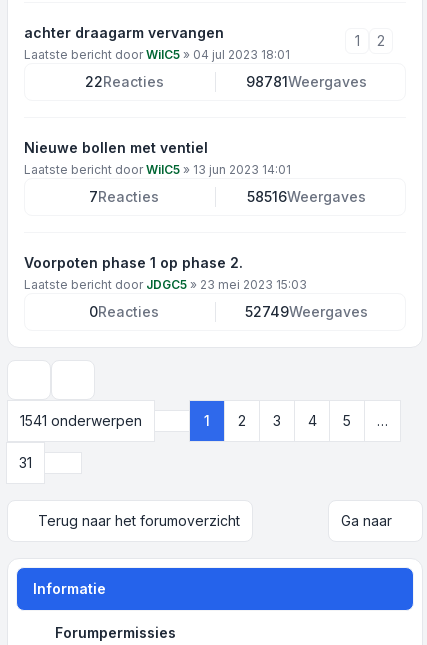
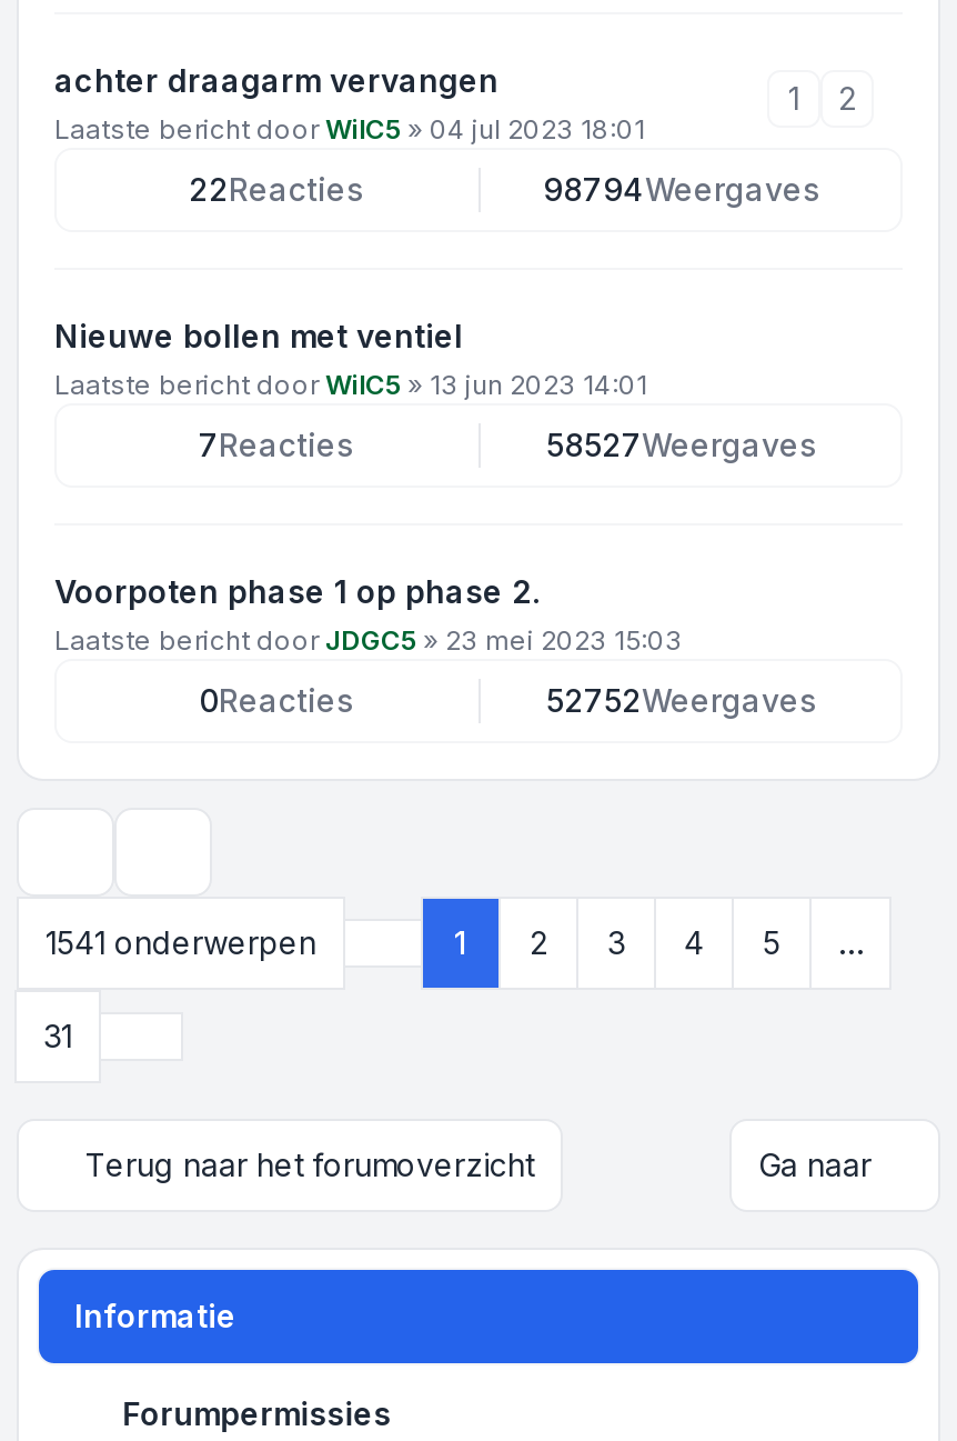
[246,73,367,90] 98781Weergaves -> [543,170,820,208] 98794Weergaves
[247,188,366,205] 58516Weergaves -> [546,426,817,463] 58527Weergaves
[245,303,368,320] 52749Weergaves -> [546,681,817,719] 52752Weergaves

